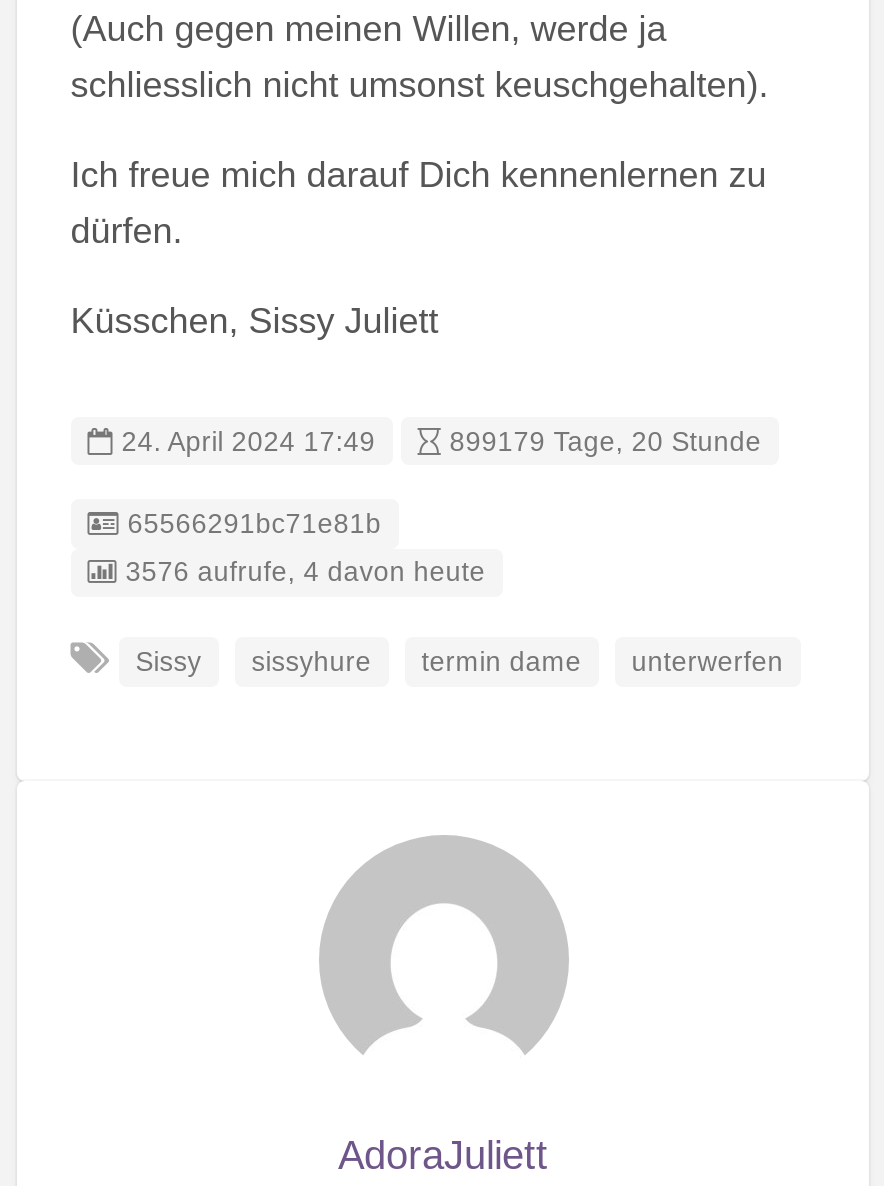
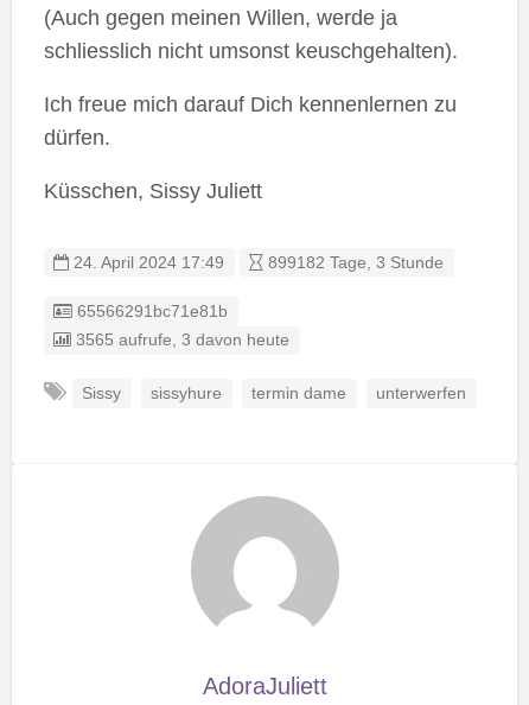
[441,426,761,456] 899179 Tage, 20 Stunde -> [264,254,444,271] 899182 Tage, 3 Stunde
[117,558,485,588] 3576 aufrufe, 4 davon heute -> [71,331,290,349] 3565 aufrufe, 3 davon heute

